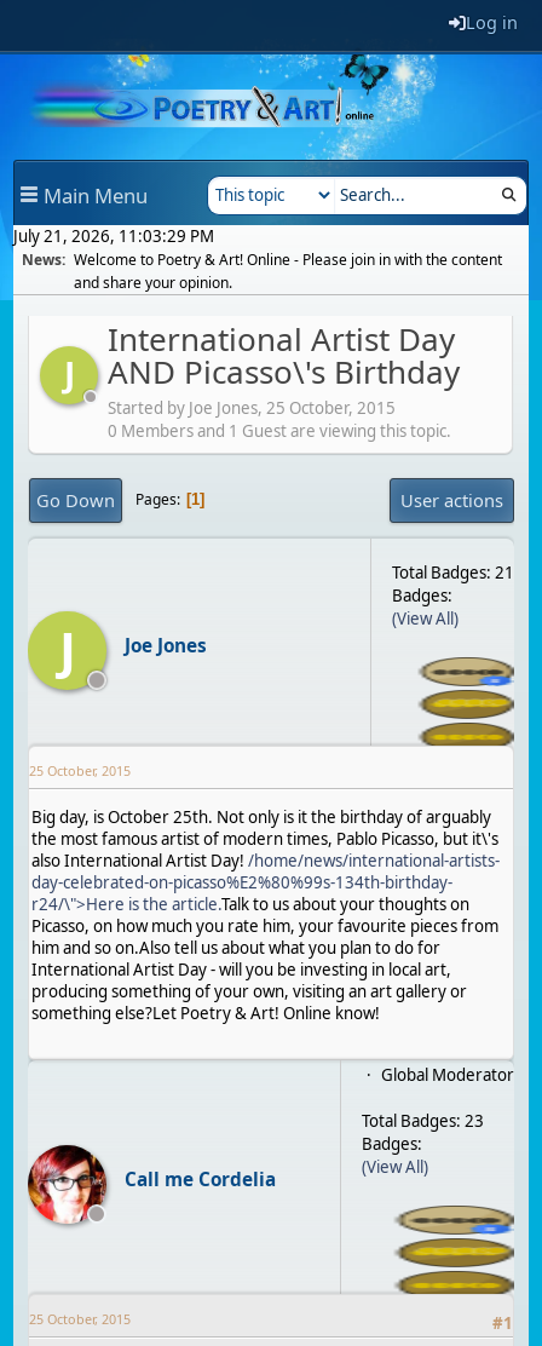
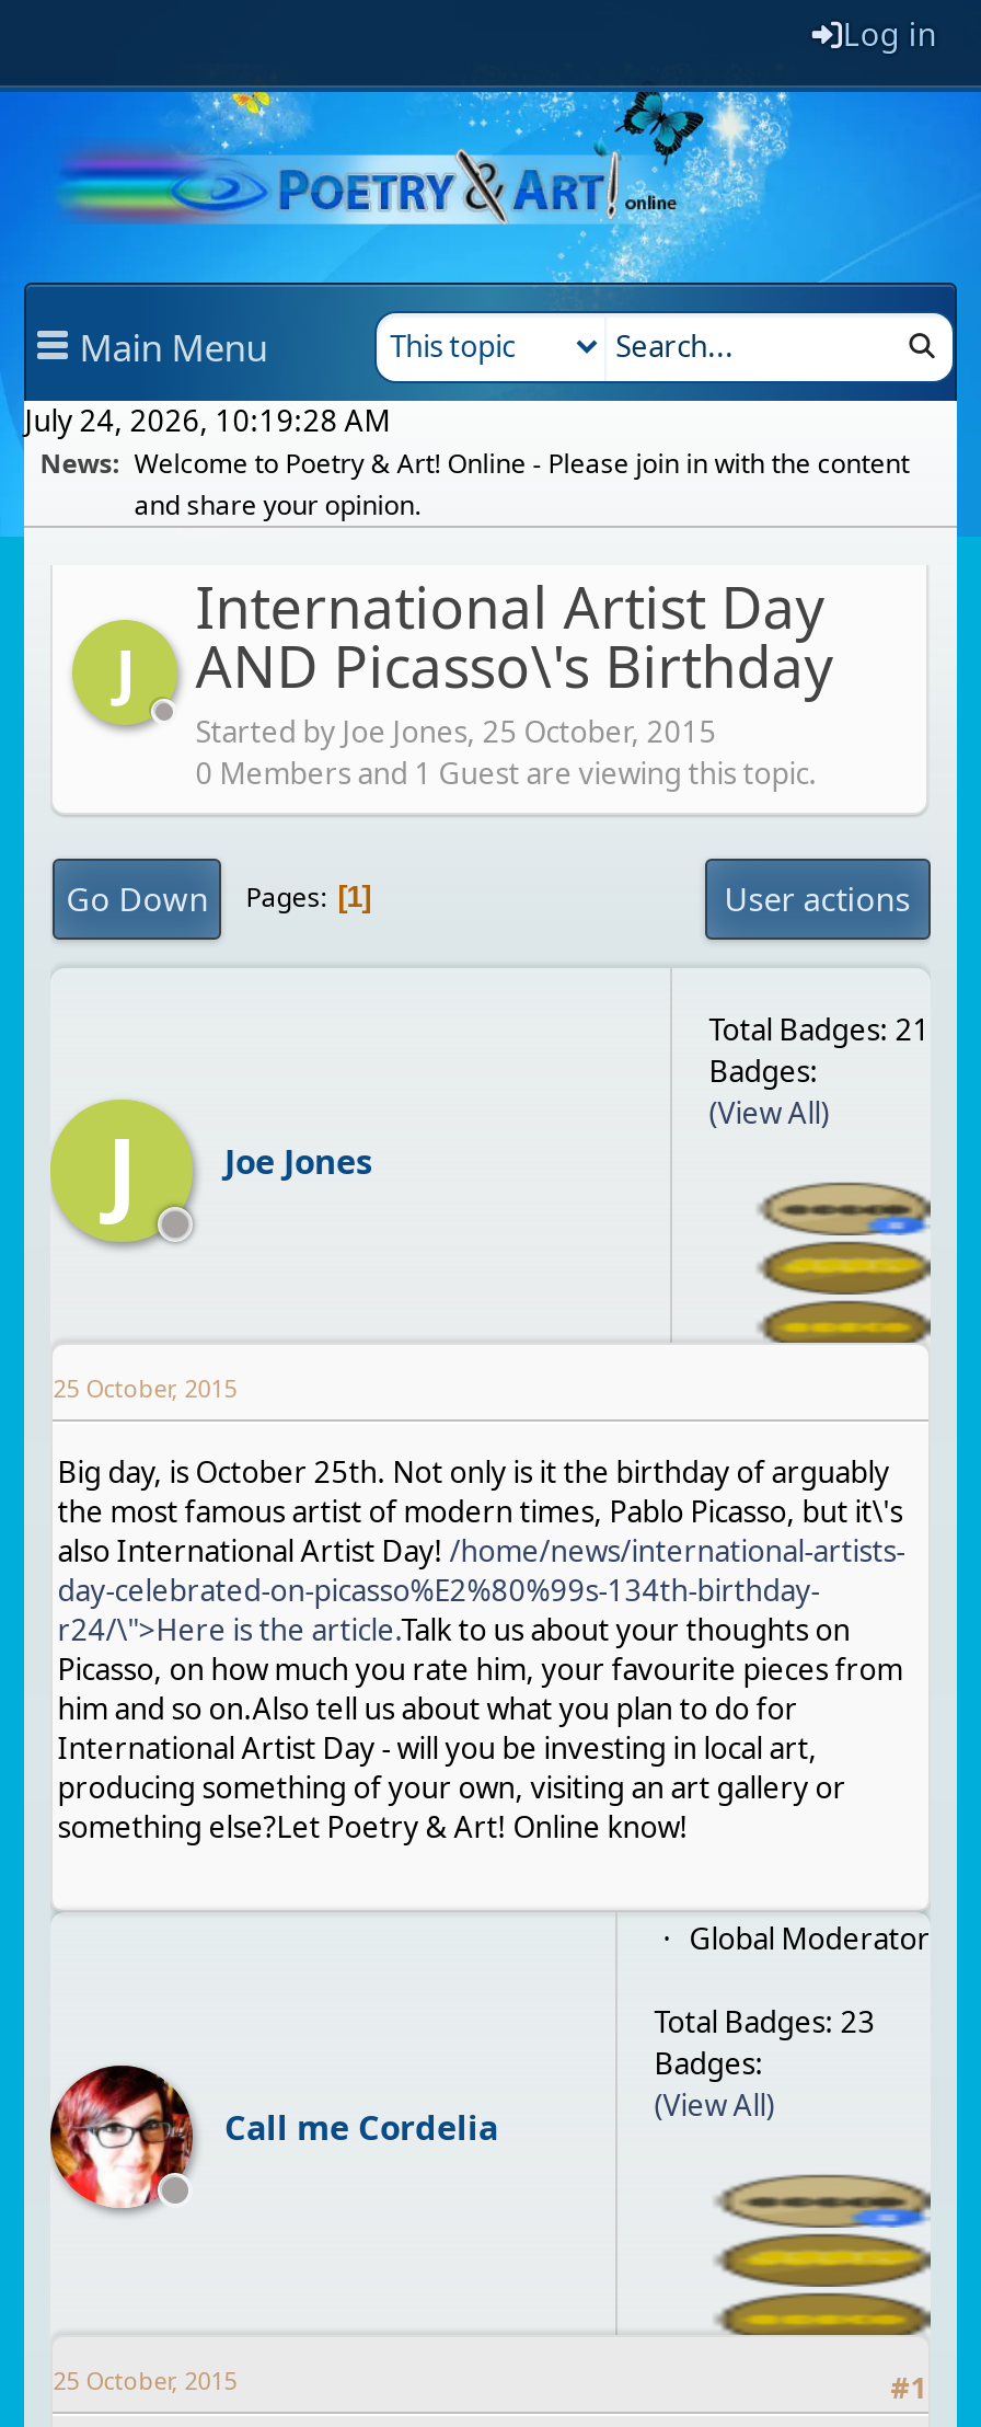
[14,225,214,247] July 21, 2026, 11:03:29 PM -> [25,401,390,441] July 24, 2026, 10:19:28 AM

